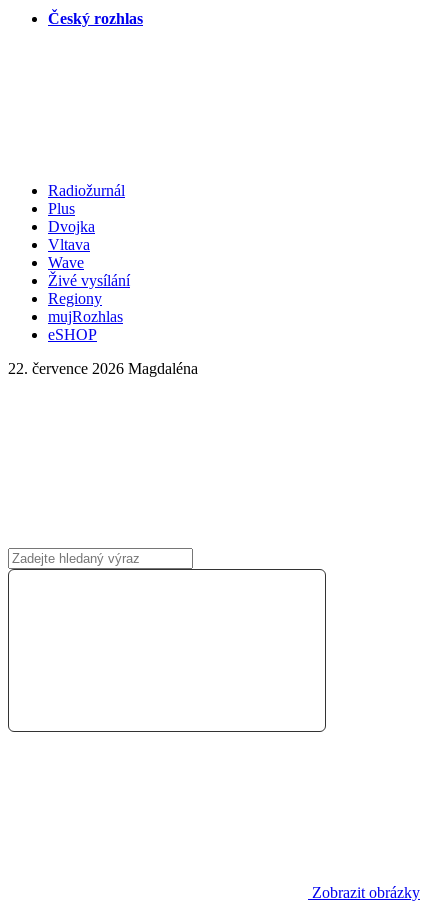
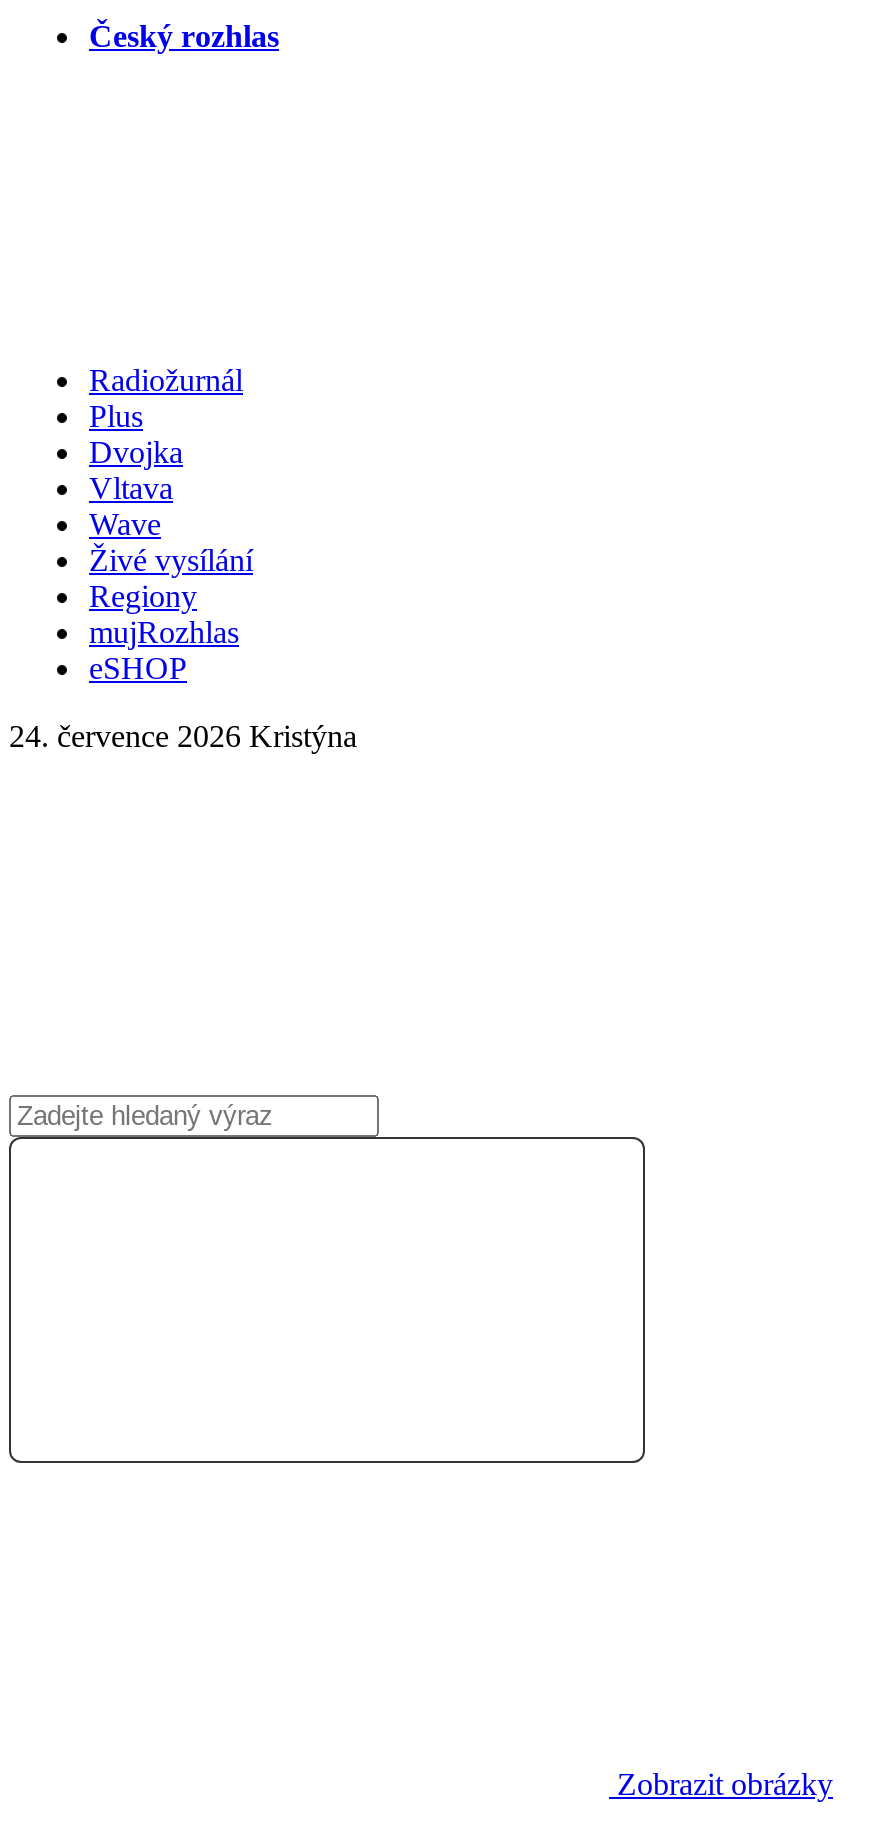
[8,360,198,377] 22. července 2026 Magdaléna -> [9,719,357,753] 24. července 2026 Kristýna

